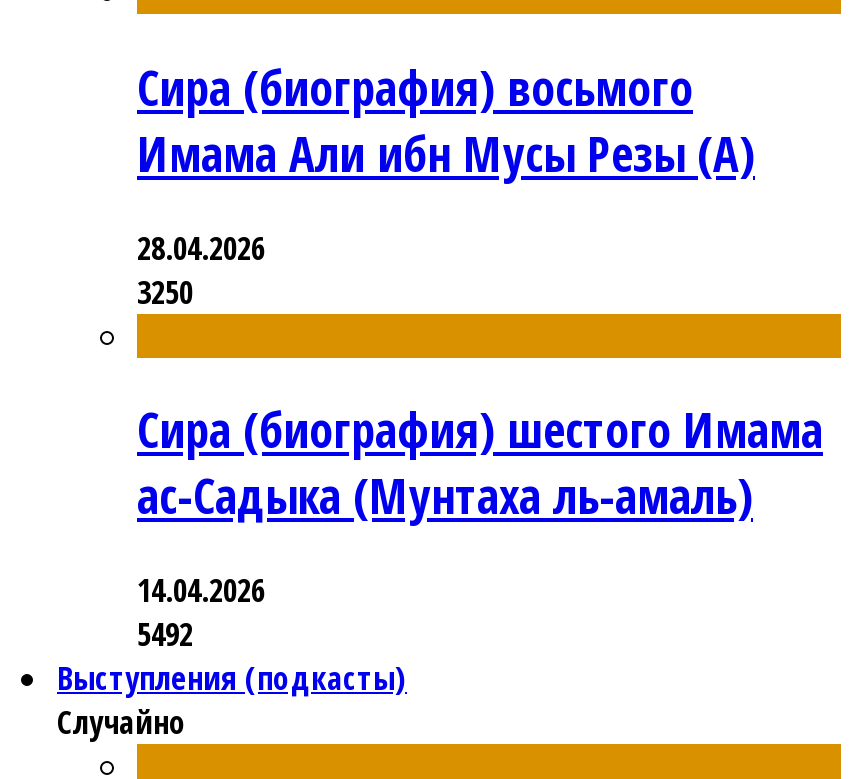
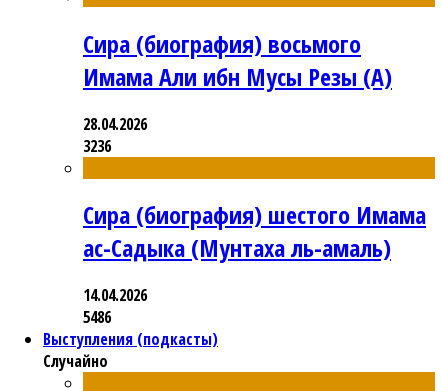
[137,269,193,313] 3250 -> [83,135,111,157] 3236
[137,613,193,657] 5492 -> [83,306,111,328] 5486

